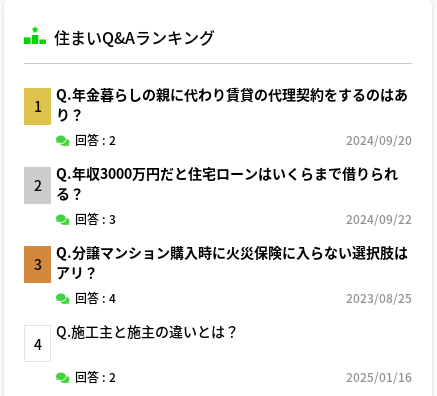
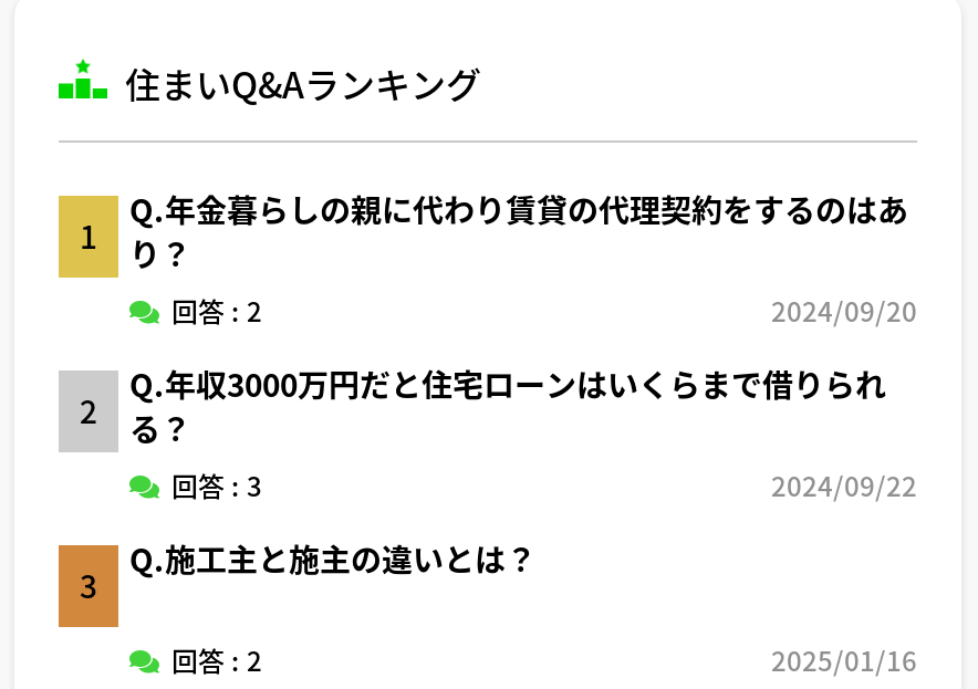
[33,242,412,354] Q.分譲マンション購入時に火災保険に入らない選択肢は | アリ？ | 回答 : 4 | 2023/08/25 | 4 -> none

